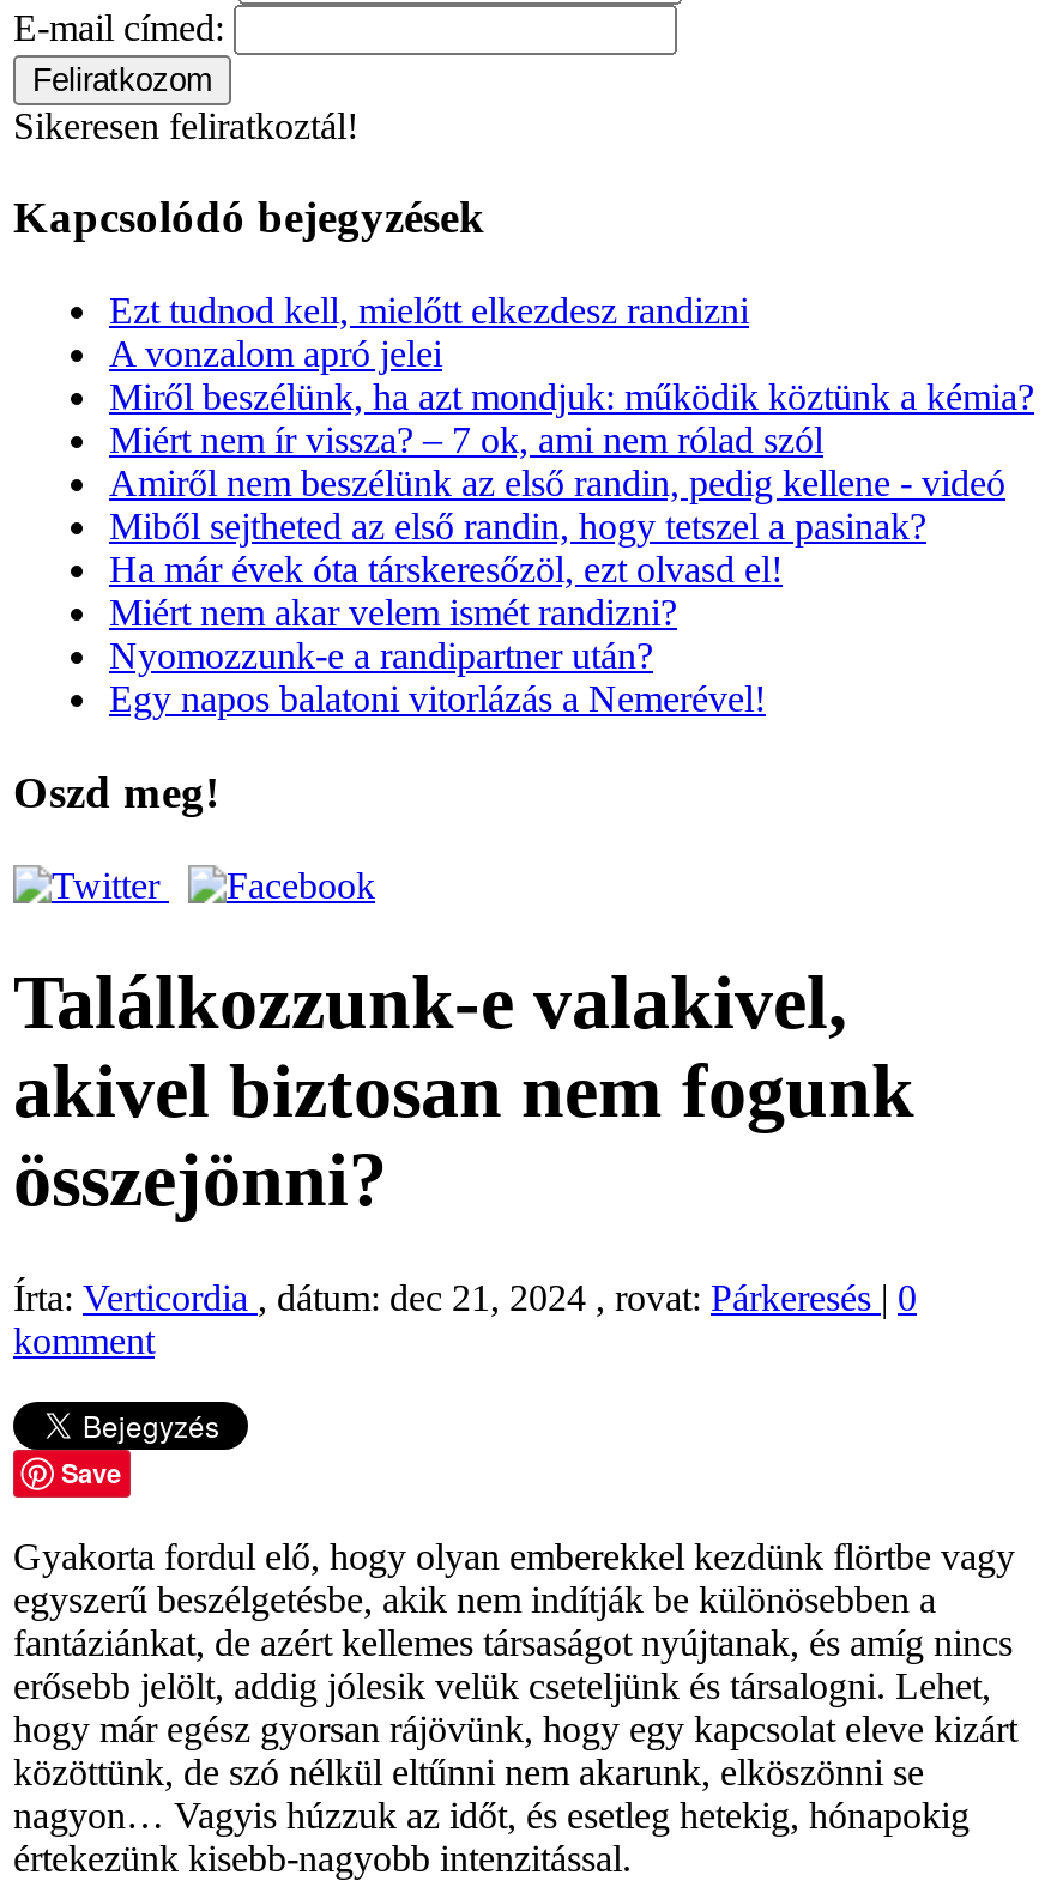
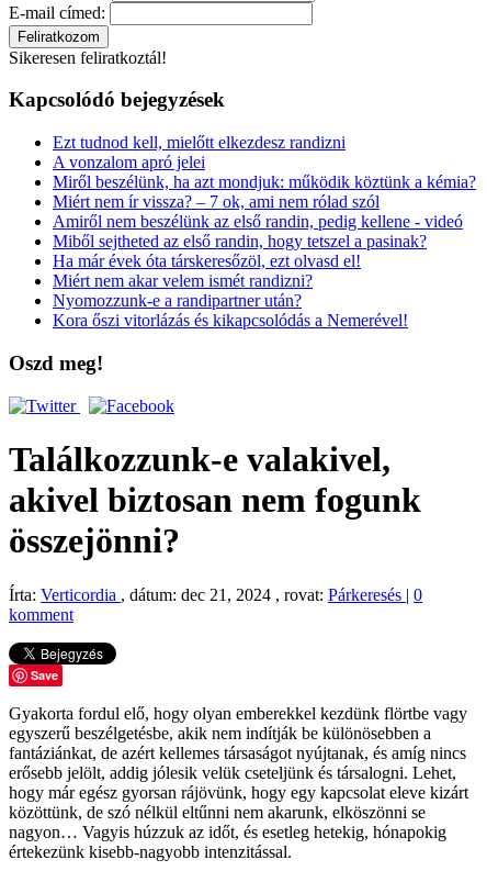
[109,679,766,719] Egy napos balatoni vitorlázás a Nemerével! -> [53,311,408,330] Kora őszi vitorlázás és kikapcsolódás a Nemerével!

